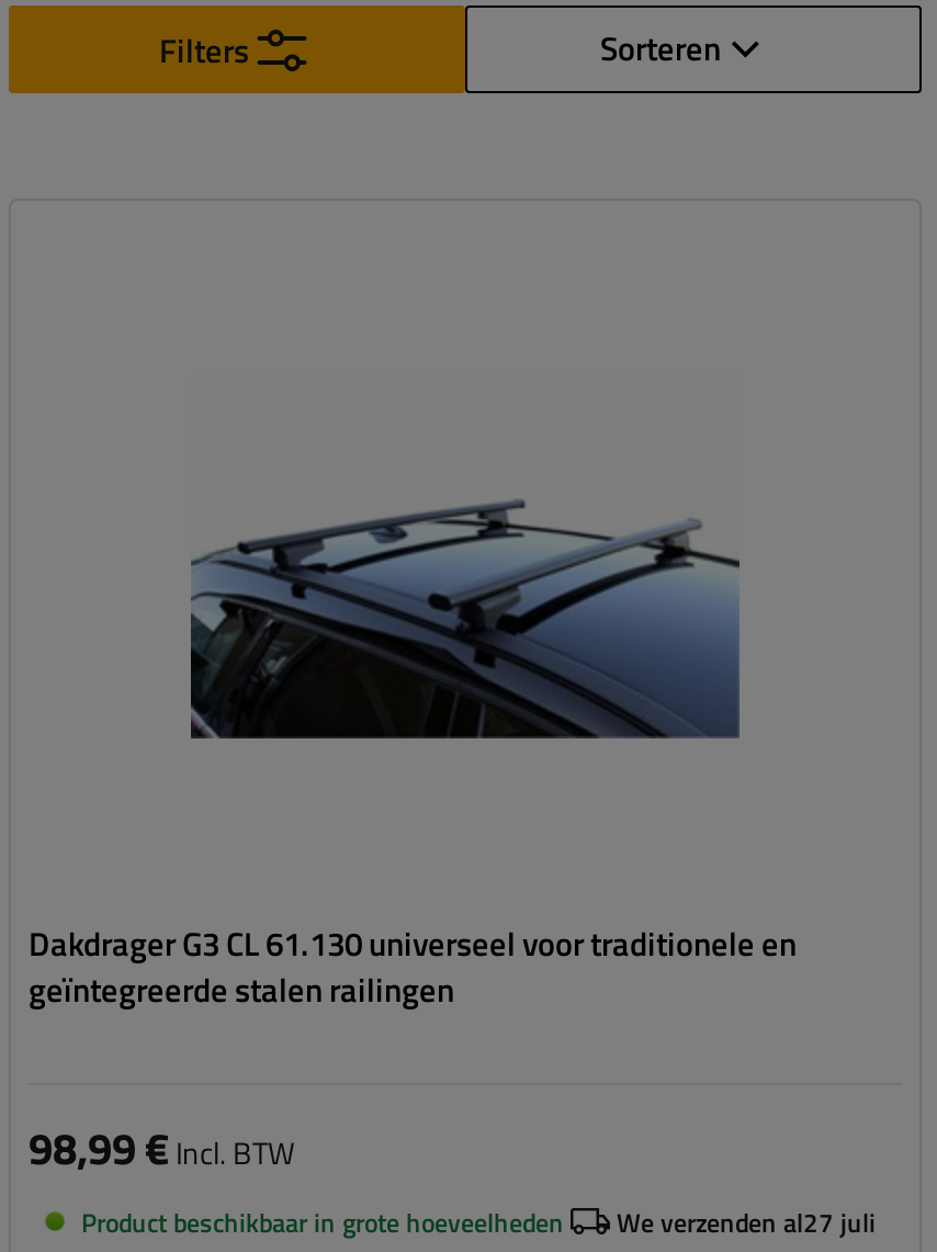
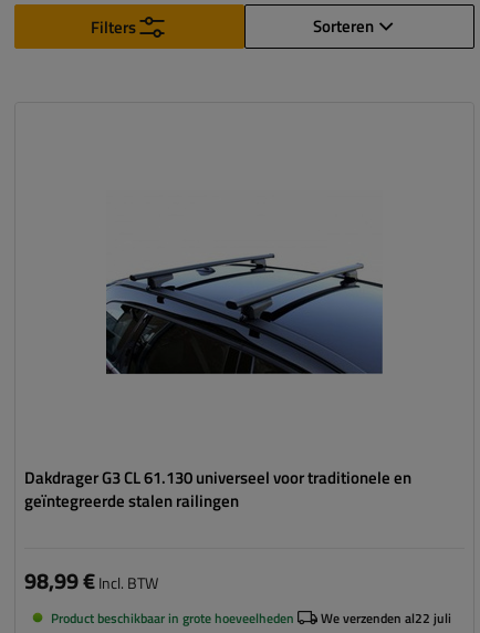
[617,1200,876,1242] We verzenden al27 juli -> [321,607,451,628] We verzenden al22 juli

